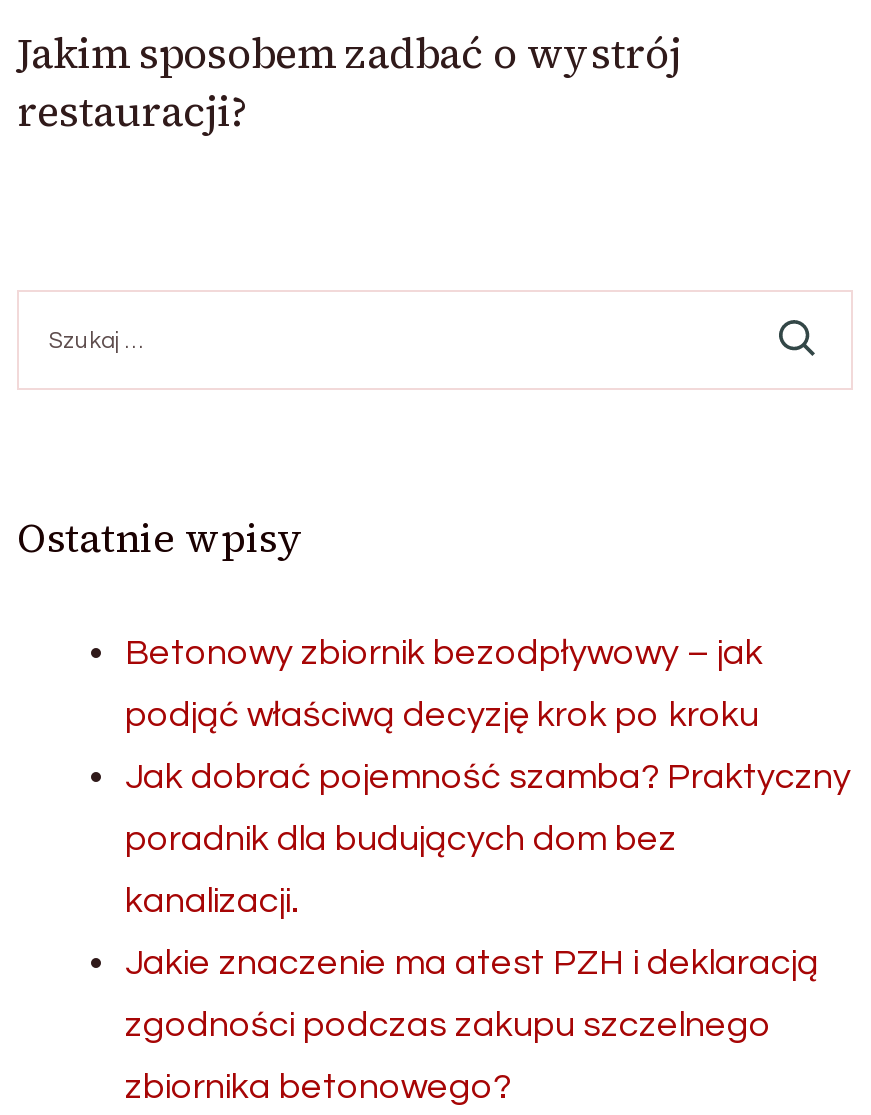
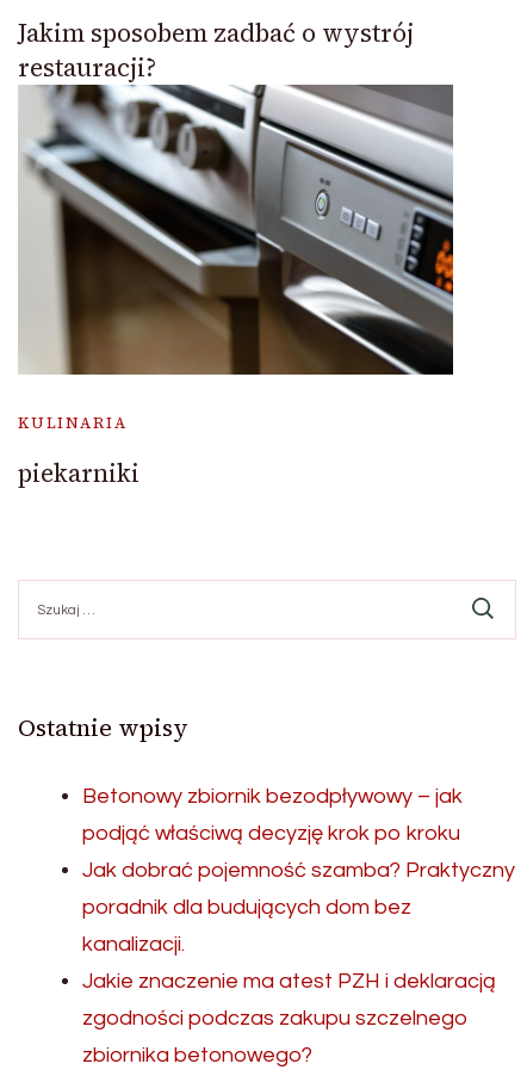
none -> [18,84,454,490] [image] | KULINARIA | piekarniki

